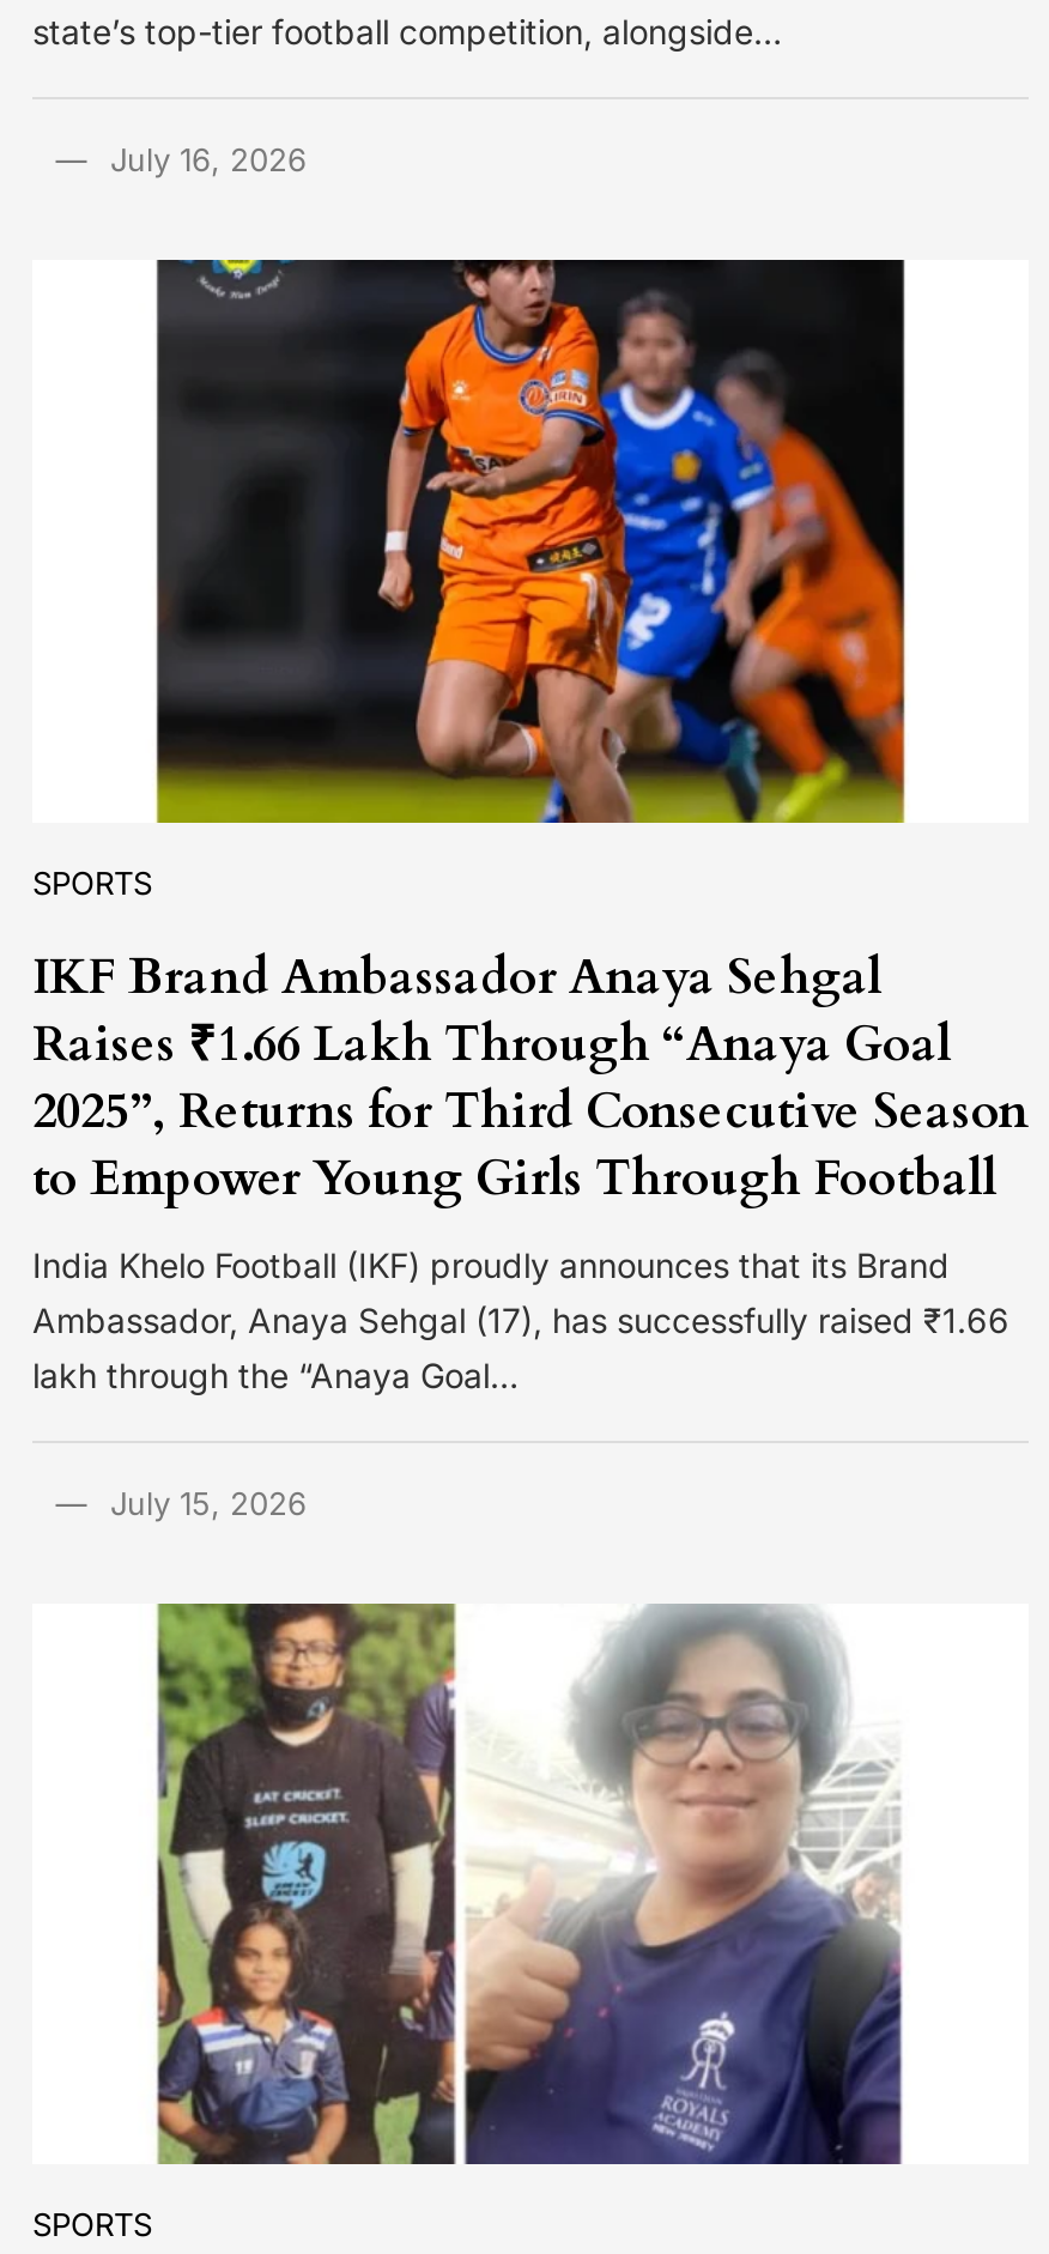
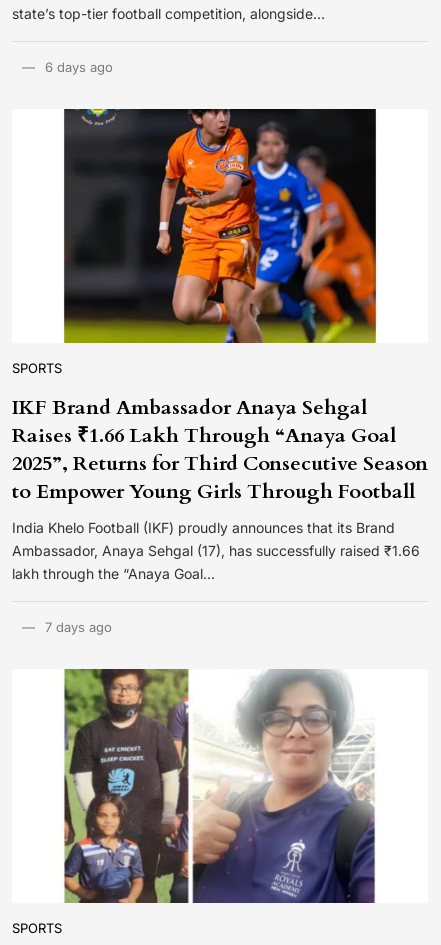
[110,140,307,179] July 16, 2026 -> [44,59,112,75] 6 days ago
[110,1483,307,1521] July 15, 2026 -> [44,619,111,635] 7 days ago

